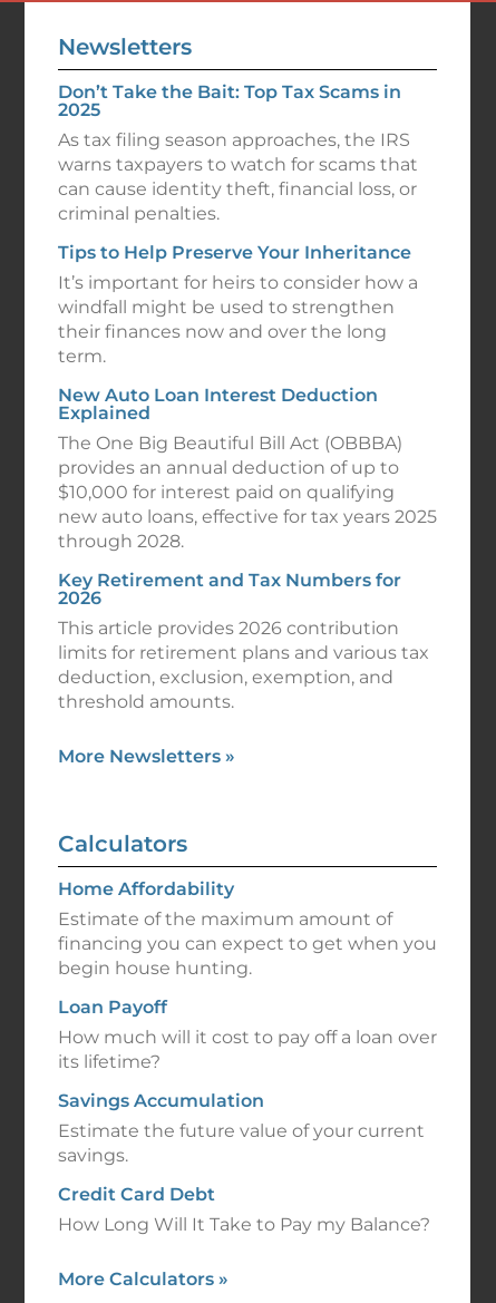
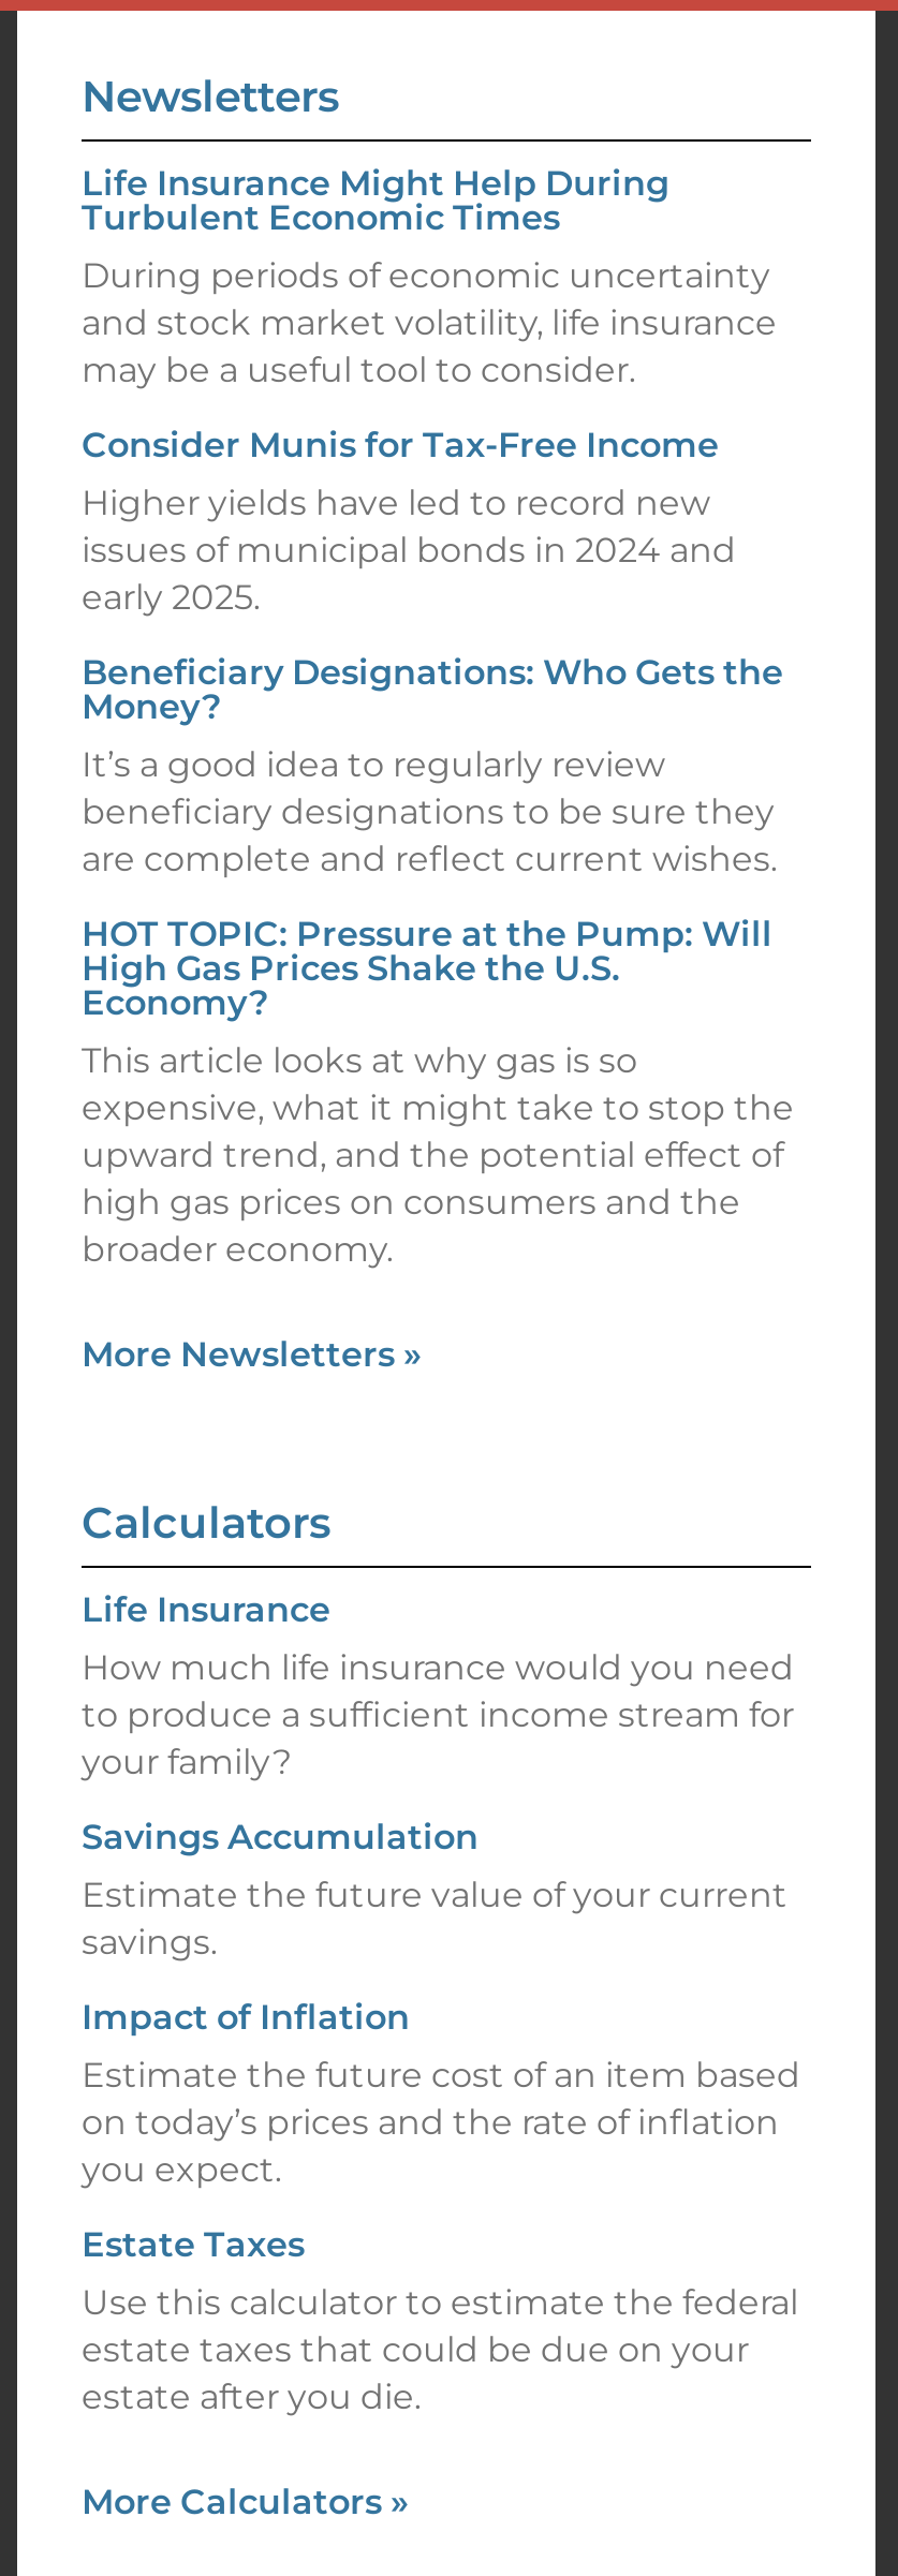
[58,81,418,224] Don’t Take the Bait: Top Tax Scams in | 2025 | As tax filing season approaches, the IRS | warns taxpayers to watch for scams that | can cause identity theft, financial loss, or | criminal penalties. -> [82,163,777,390] Life Insurance Might Help During | Turbulent Economic Times | During periods of economic uncertainty | and stock market volatility, life insurance | may be a useful tool to consider.
[58,242,418,367] Tips to Help Preserve Your Inheritance | It’s important for heirs to consider how a | windfall might be used to strengthen | their finances now and over the long | term. -> [82,425,736,618] Consider Munis for Tax-Free Income | Higher yields have led to record new | issues of municipal bonds in 2024 and | early 2025.
[58,385,437,552] New Auto Loan Interest Deduction | Explained | The One Big Beautiful Bill Act (OBBBA) | provides an annual deduction of up to | $10,000 for interest paid on qualifying | new auto loans, effective for tax years 2025 | through 2028. -> [82,652,783,879] Beneficiary Designations: Who Gets the | Money? | It’s a good idea to regularly review | beneficiary designations to be sure they | are complete and reflect current wishes.
[58,570,429,712] Key Retirement and Tax Numbers for | 2026 | This article provides 2026 contribution | limits for retirement plans and various tax | deduction, exclusion, exemption, and | threshold amounts. -> [82,914,794,1270] HOT TOPIC: Pressure at the Pump: Will | High Gas Prices Shake the U.S. | Economy? | This article looks at why gas is so | expensive, what it might take to stop the | upward trend, and the potential effect of | high gas prices on consumers and the | broader economy.
moved [58,746,235,857] -> [82,1334,423,1549]: More Newsletters» | Calculators
[58,878,437,1072] Home Affordability | Estimate of the maximum amount of | financing you can expect to get when you | begin house hunting. | Loan Payoff | How much will it cost to pay off a loan over | its lifetime? -> [82,1589,794,1782] Life Insurance | How much life insurance would you need | to produce a sufficient income stream for | your family?
moved [58,1090,425,1166] -> [82,1817,787,1963]: Savings Accumulation | Estimate the future value of your current | savings.
[58,1184,430,1235] Credit Card Debt | How Long Will It Take to Pay my Balance? -> [82,1997,800,2417] Impact of Inflation | Estimate the future cost of an item based | on today’s prices and the rate of inflation | you expect. | Estate Taxes | Use this calculator to estimate the federal | estate taxes that could be due on your | estate after you die.

